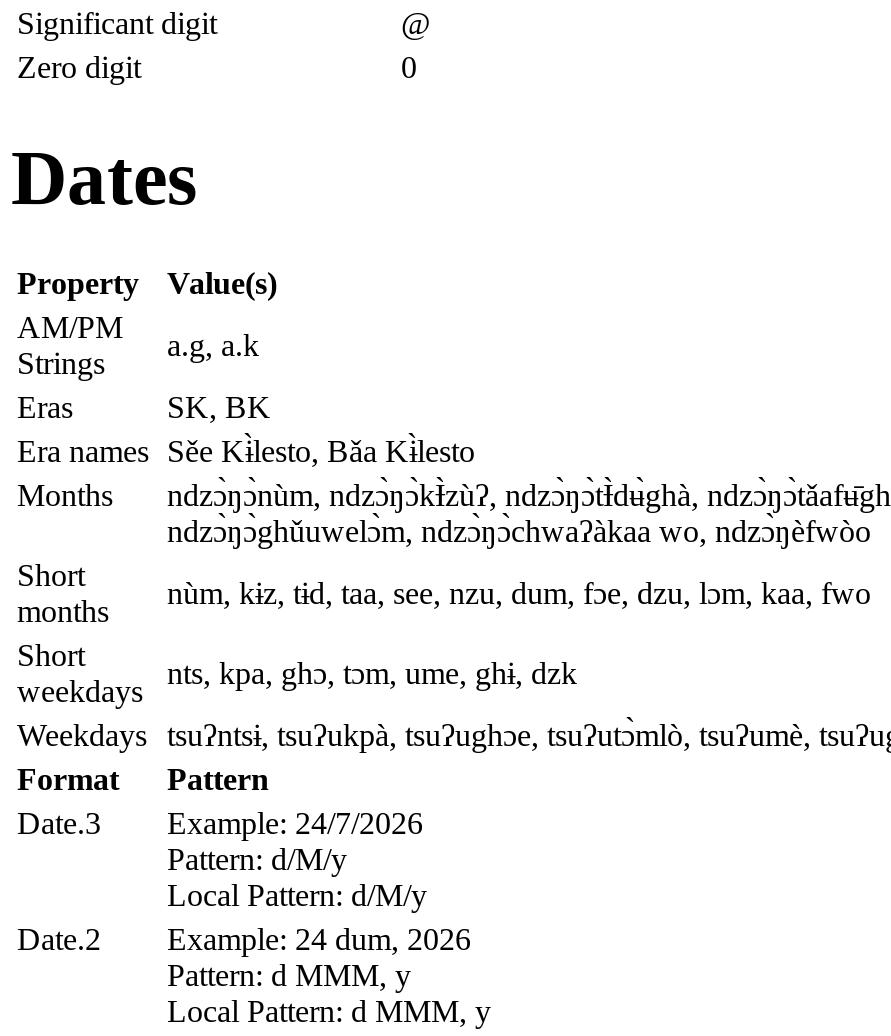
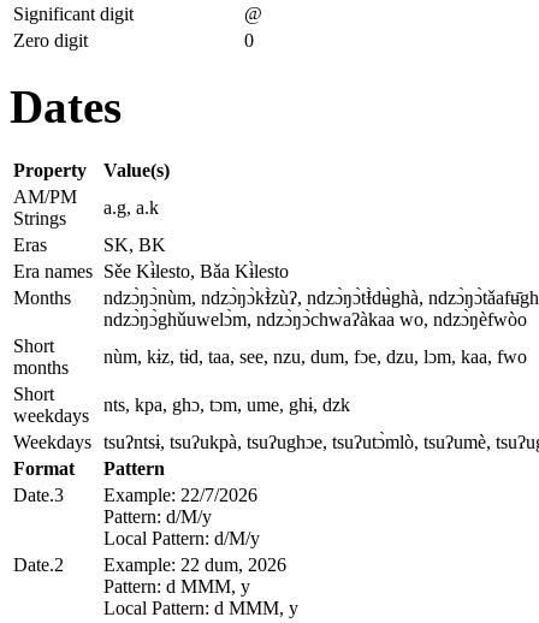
[17,807,423,841] Date.3 Example: 24/7/2026 -> [13,485,257,506] Date.3 Example: 22/7/2026
[17,923,471,957] Date.2 Example: 24 dum, 2026 -> [13,555,286,575] Date.2 Example: 22 dum, 2026

